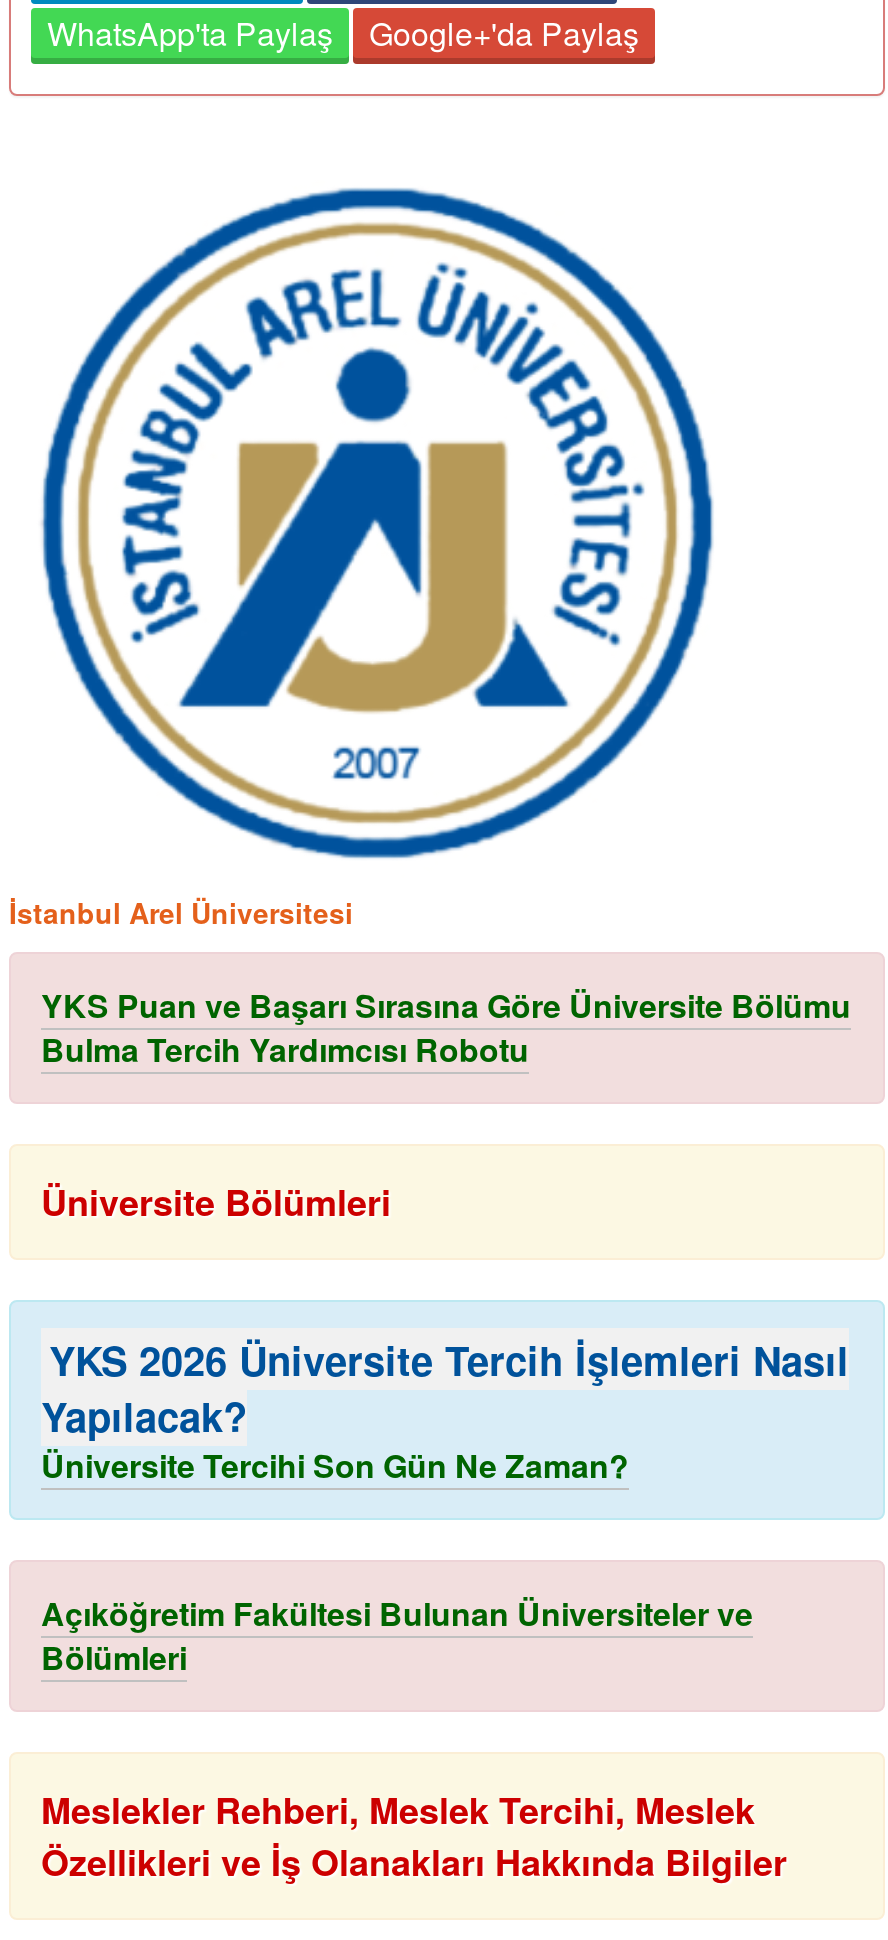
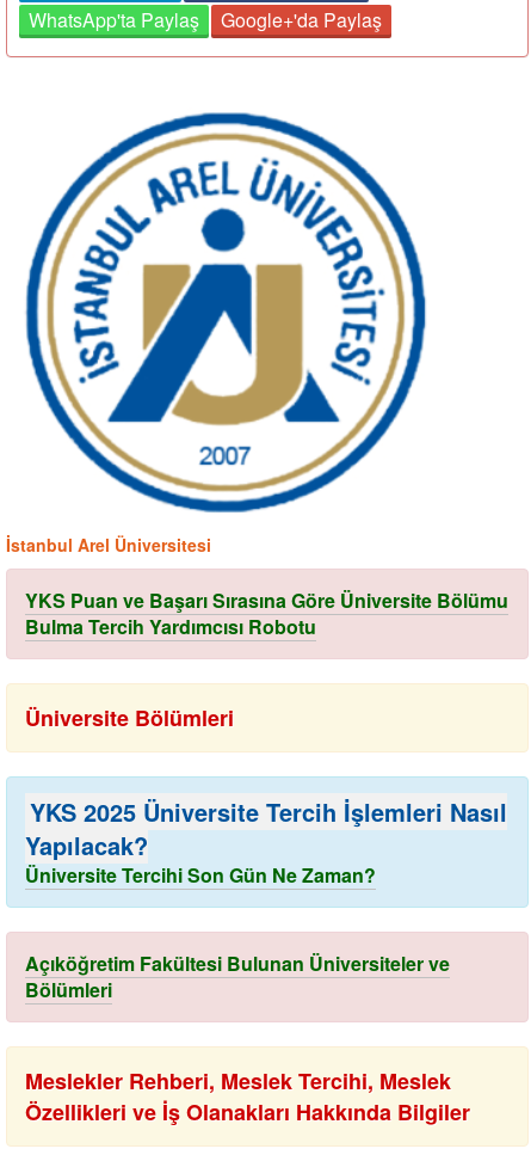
[49,1331,849,1389] YKS 2026 Üniversite Tercih İşlemleri Nasıl -> [30,795,507,829] YKS 2025 Üniversite Tercih İşlemleri Nasıl

